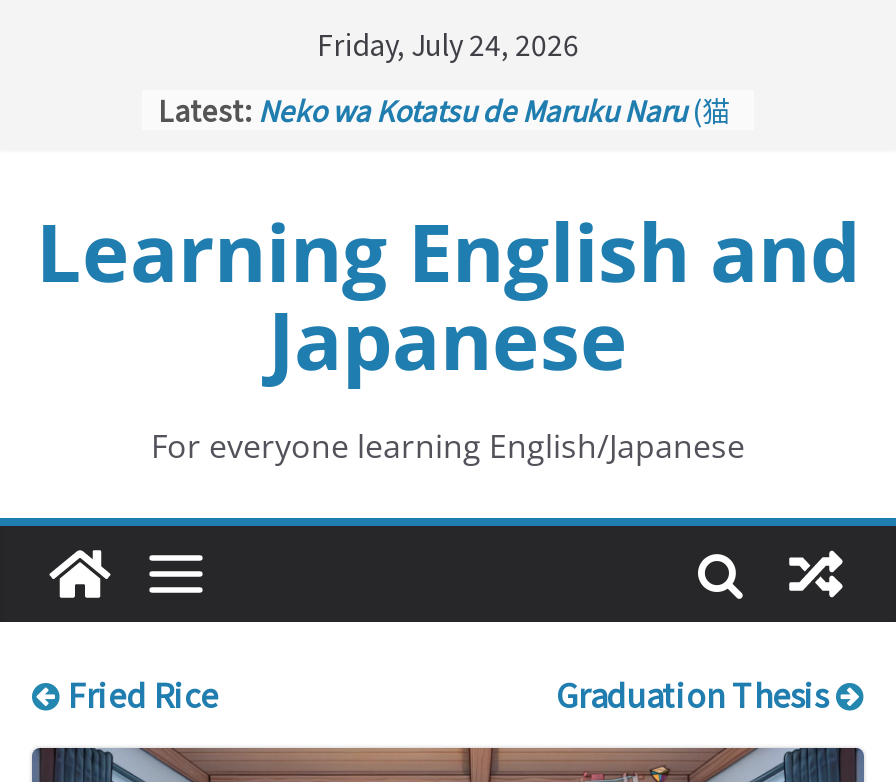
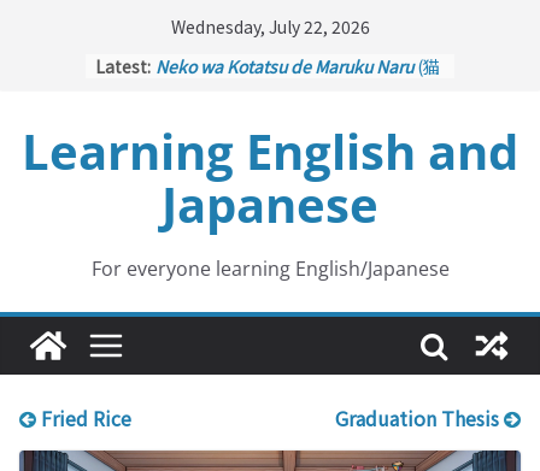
[317,24,579,64] Friday, July 24, 2026 -> [171,14,369,39] Wednesday, July 22, 2026

